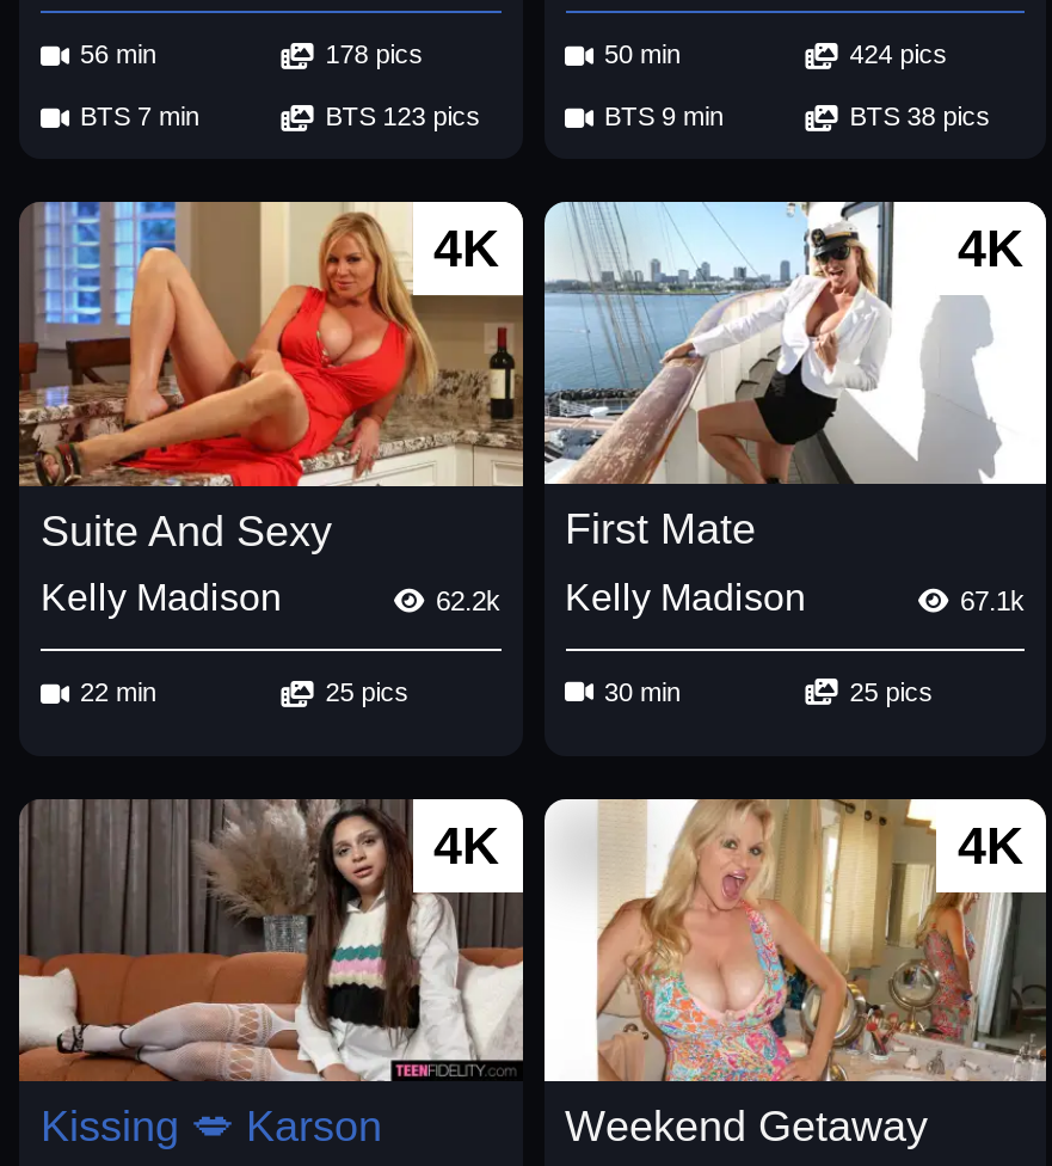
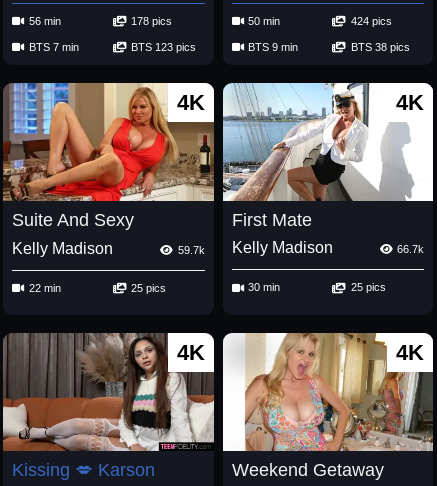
[436,587,500,615] 62.2k -> [177,243,204,255] 59.7k
[960,585,1025,614] 67.1k -> [397,243,424,255] 66.7k

